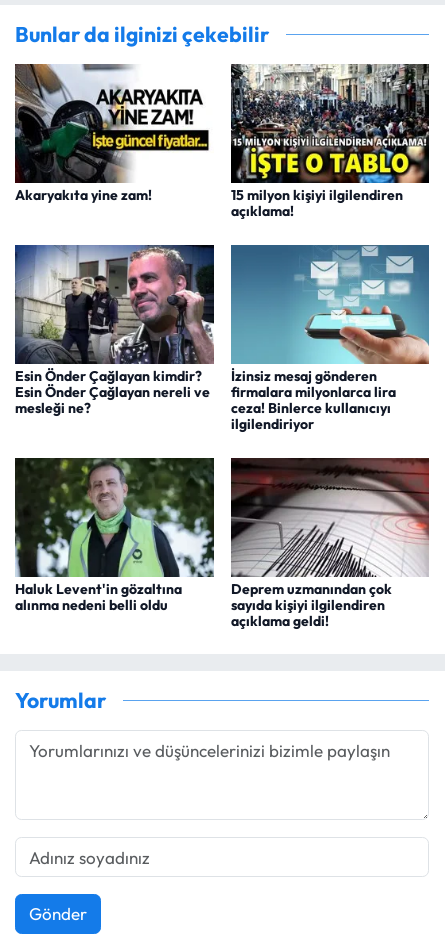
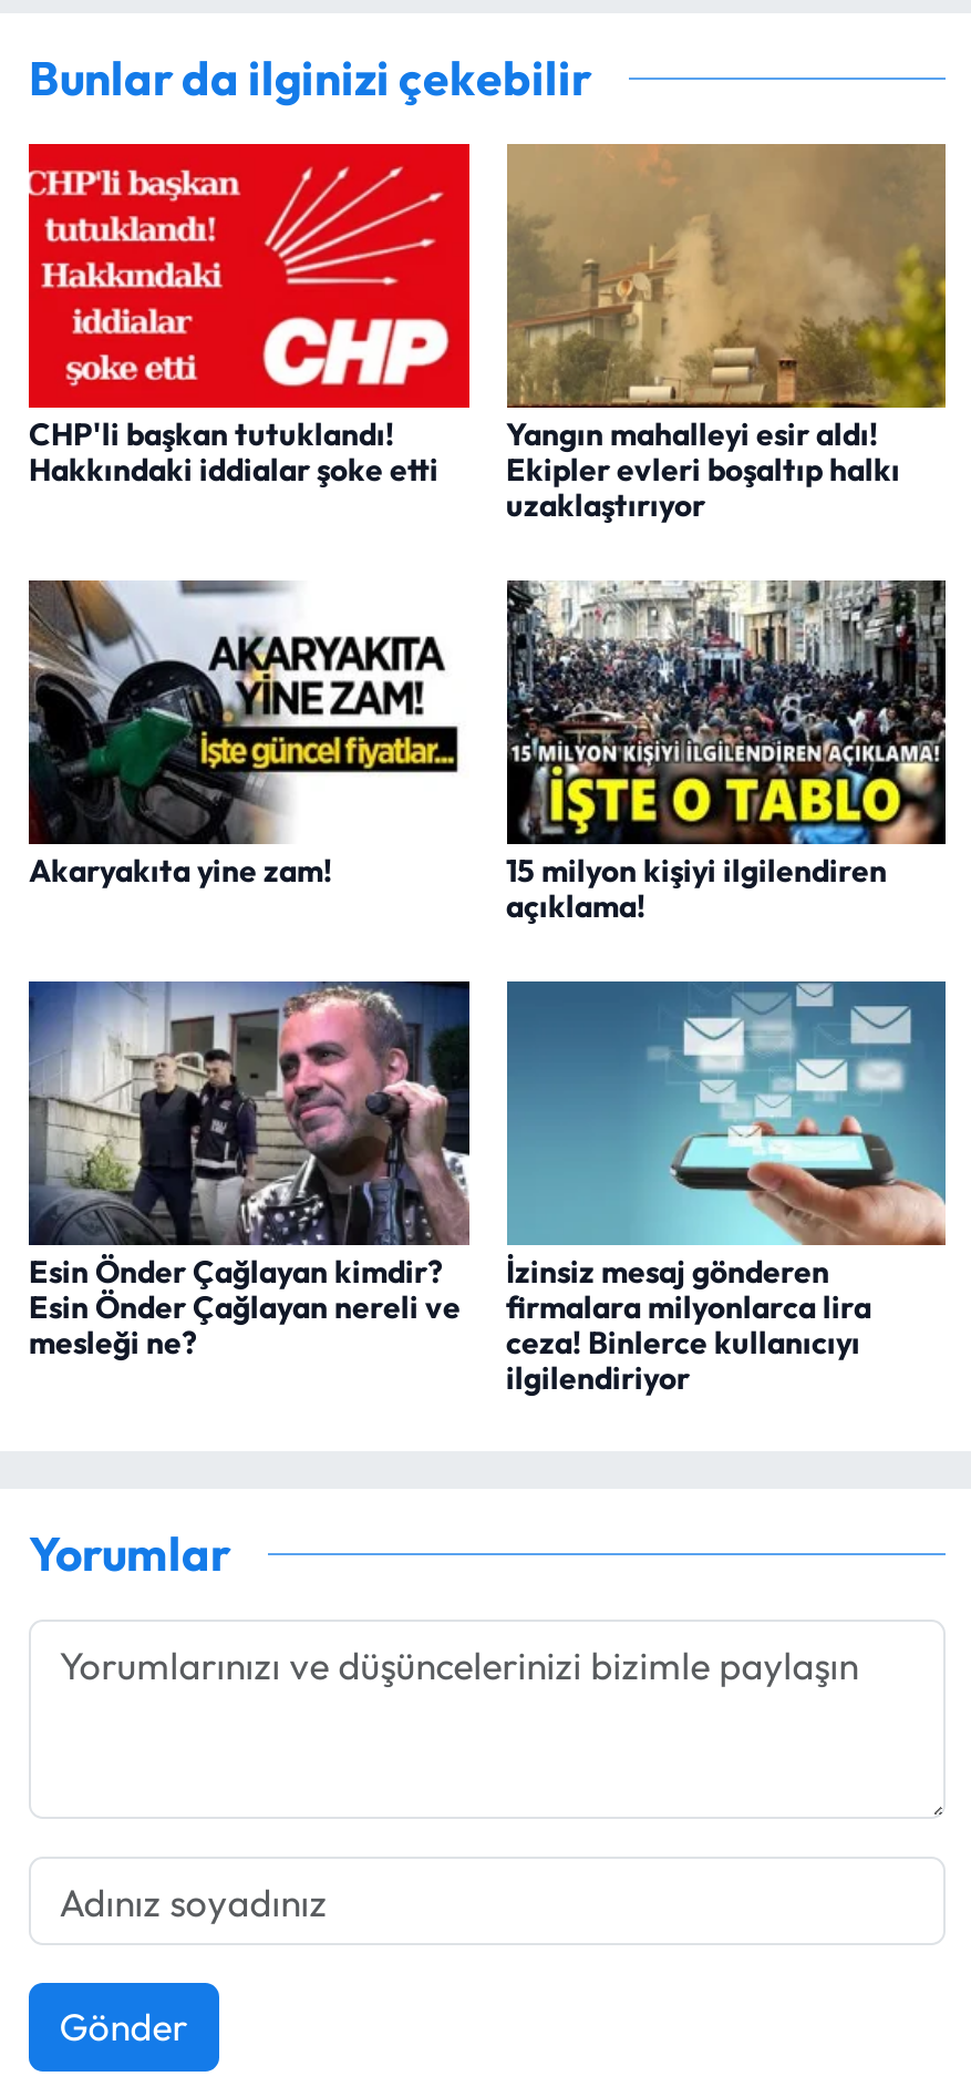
none -> [27,142,472,490] [image] | CHP'li başkan tutuklandı! | Hakkındaki iddialar şoke etti
none -> [505,142,948,526] [image] | Yangın mahalleyi esir aldı! | Ekipler evleri boşaltıp halkı | uzaklaştırıyor
moved [13,62,402,433] -> [24,576,887,1398]: [image] | Akaryakıta yine zam! | 15 milyon kişiyi ilgilendiren | ... | ceza! Binlerce kullanıcıyı | ilgilendiriyor
[14,457,215,614] [image] | Haluk Levent'in gözaltına | alınma nedeni belli oldu -> none
[230,457,430,630] [image] | Deprem uzmanından çok | sayıda kişiyi ilgilendiren | açıklama geldi! -> none

